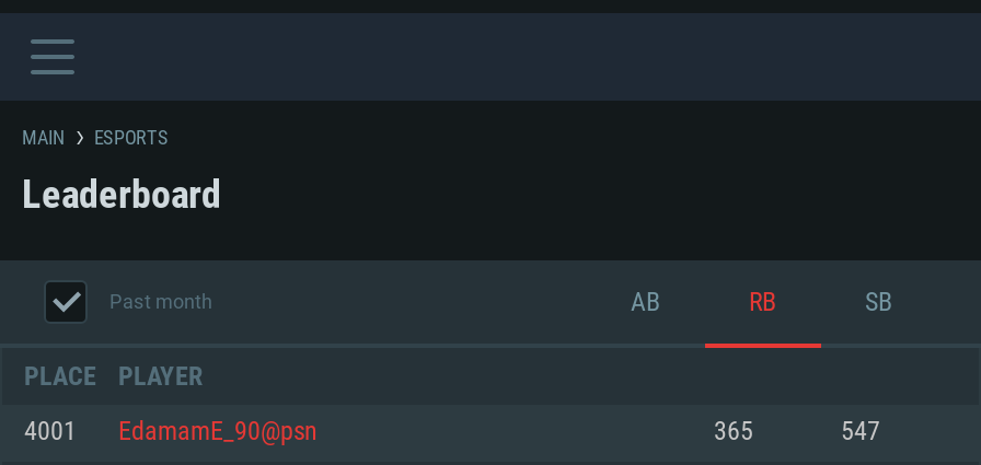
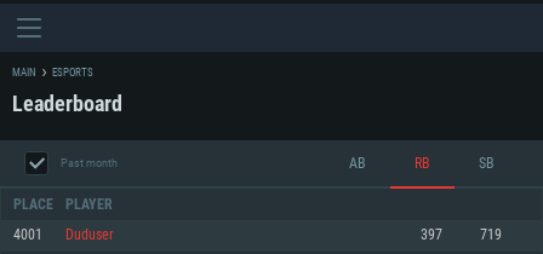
[118,420,880,444] EdamamE_90@psn | 365 | 547 -> [65,229,502,242] Duduser | 397 | 719

